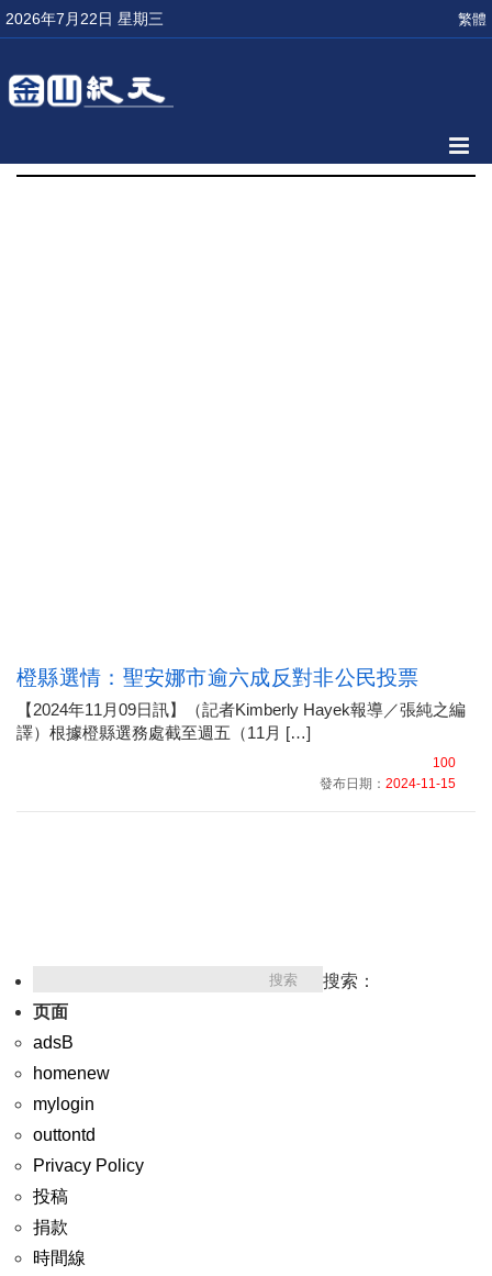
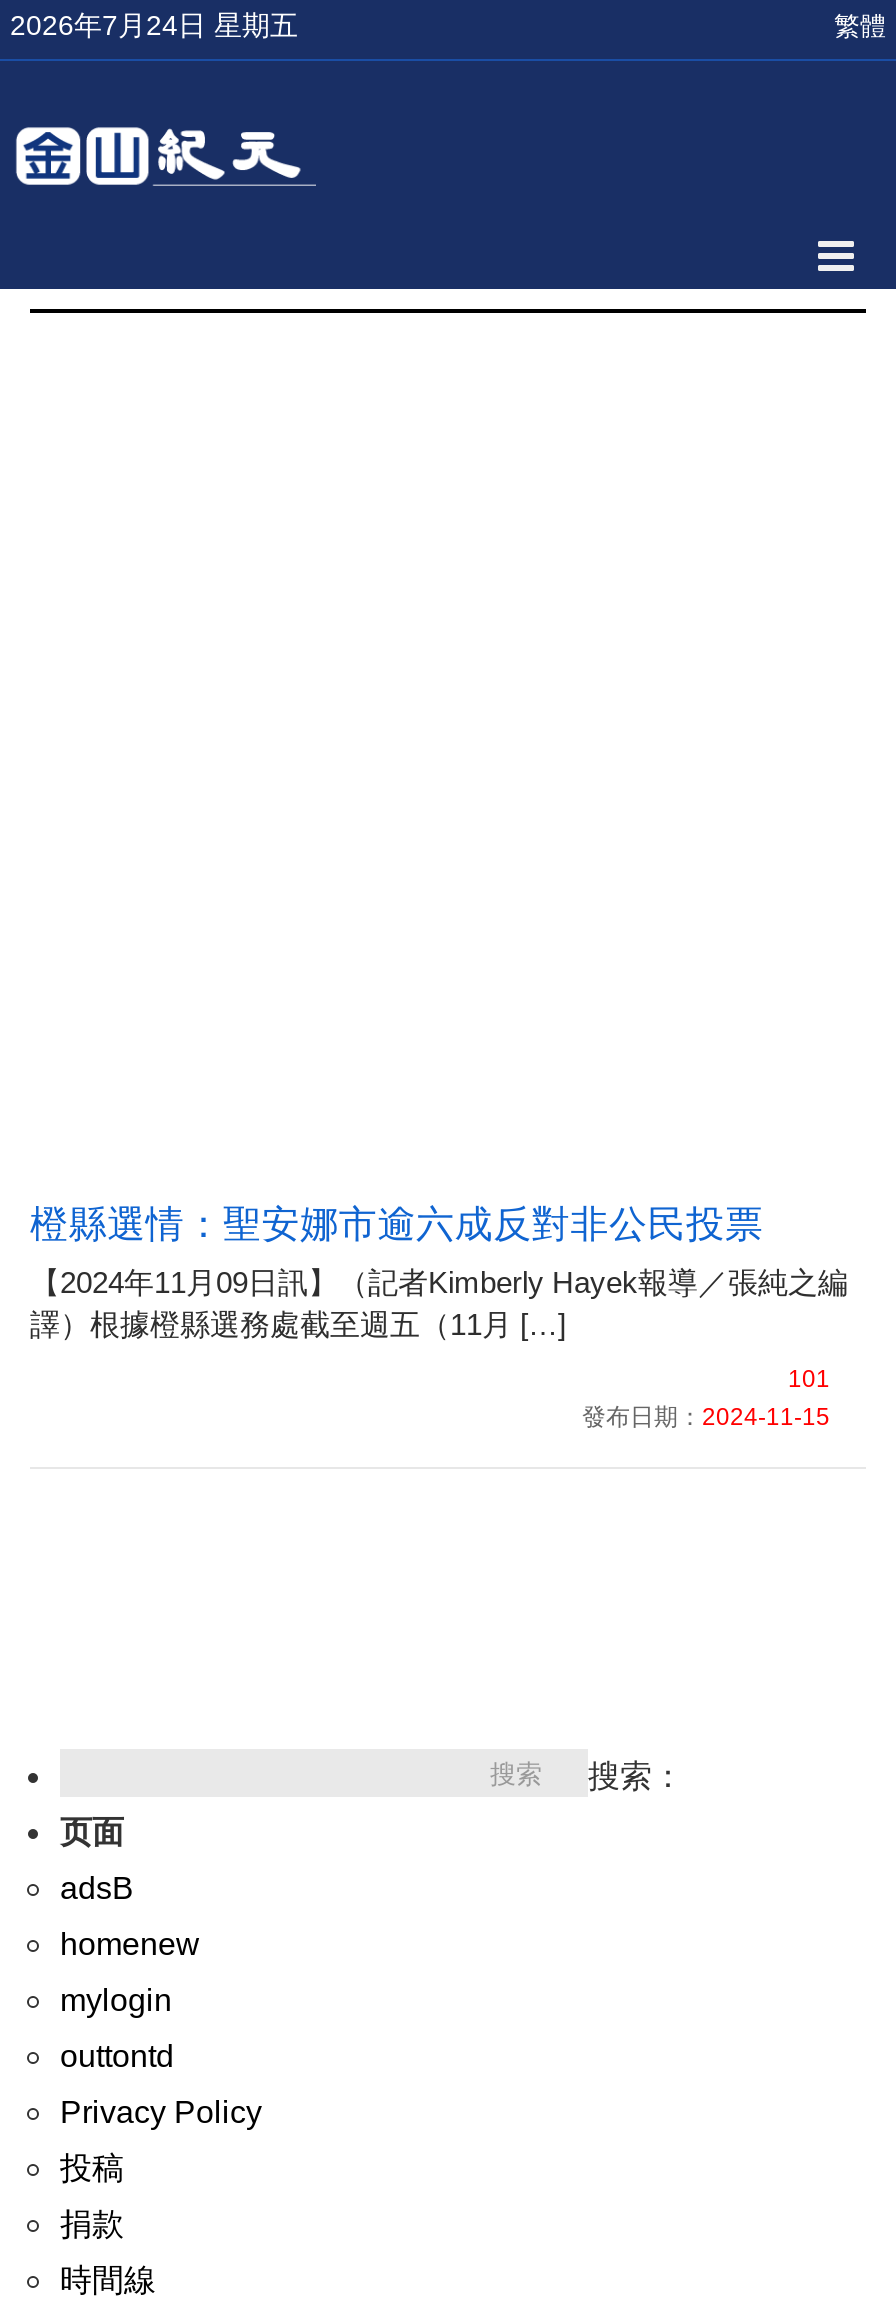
[5,10,164,27] 2026年7月22日 星期三 -> [10,9,298,41] 2026年7月24日 星期五
[433,755,456,770] 100 -> [788,1365,830,1393] 101

